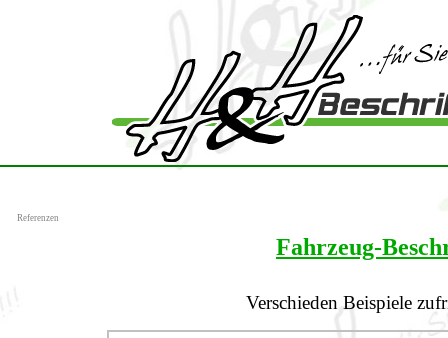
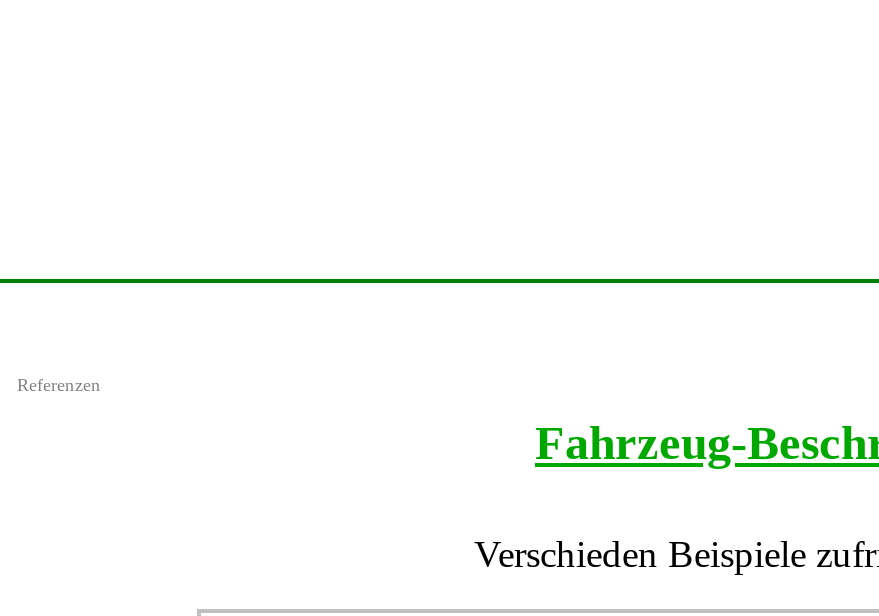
[111,14,445,163] [image] -> none

